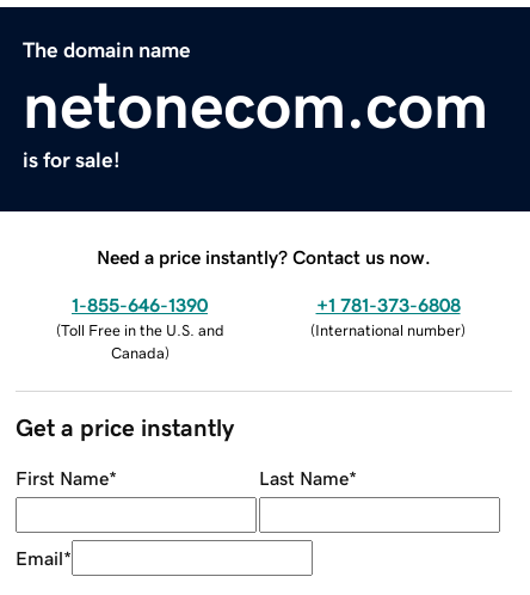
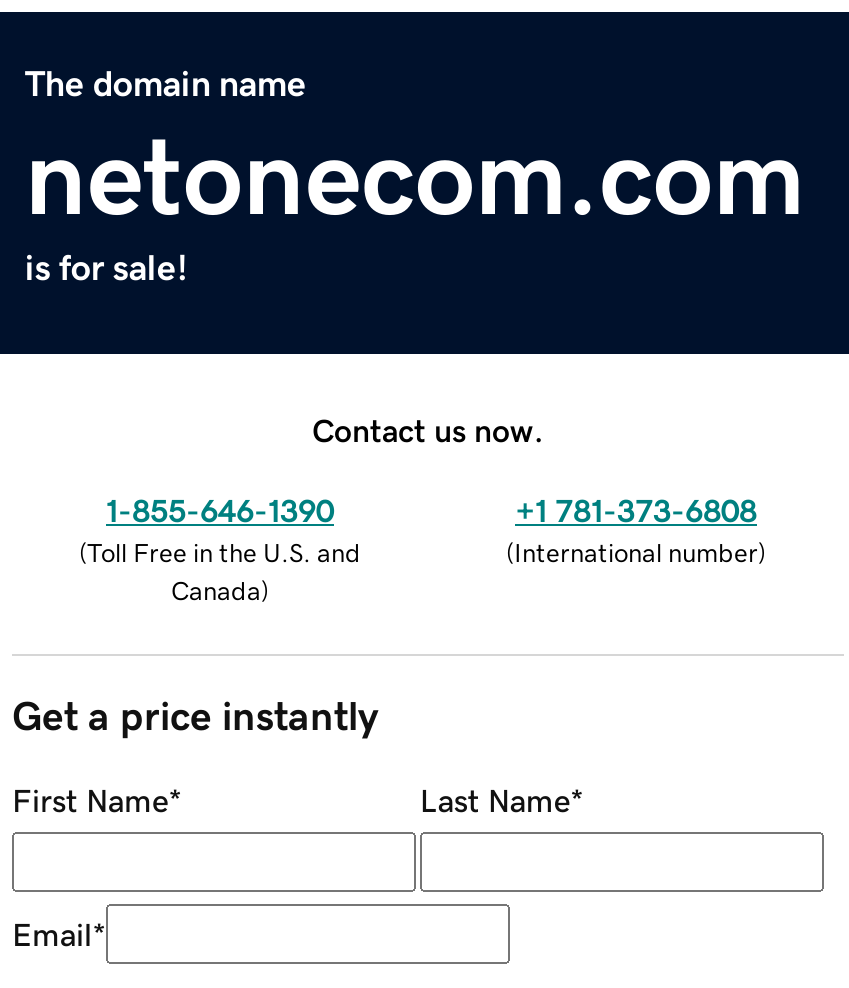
[97,247,431,266] Need a price instantly? Contact us now. -> [312,413,544,445] Contact us now.

